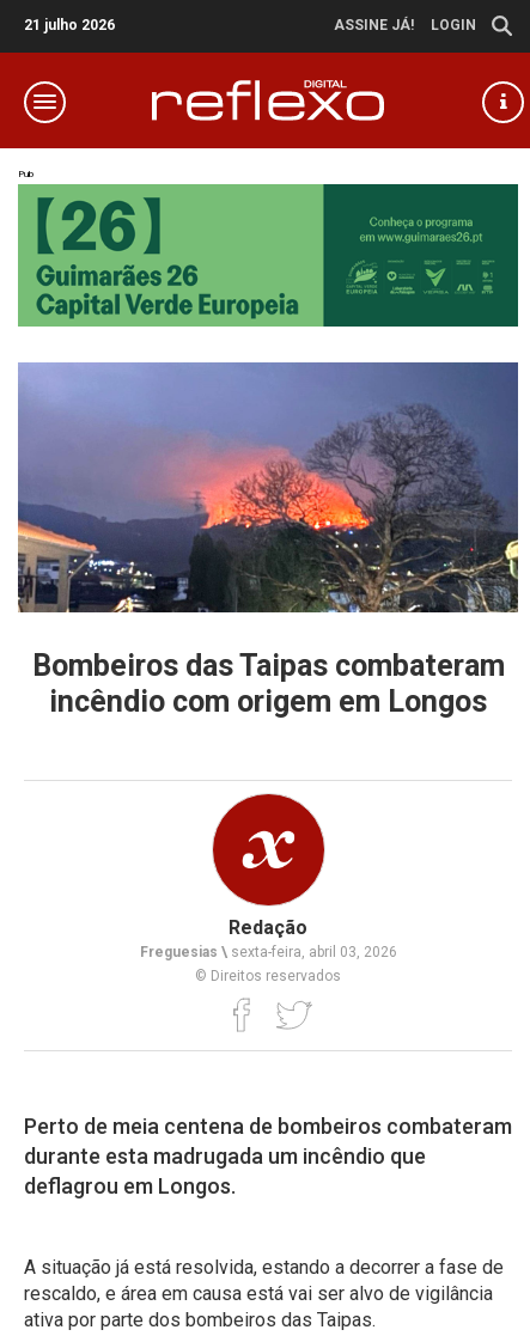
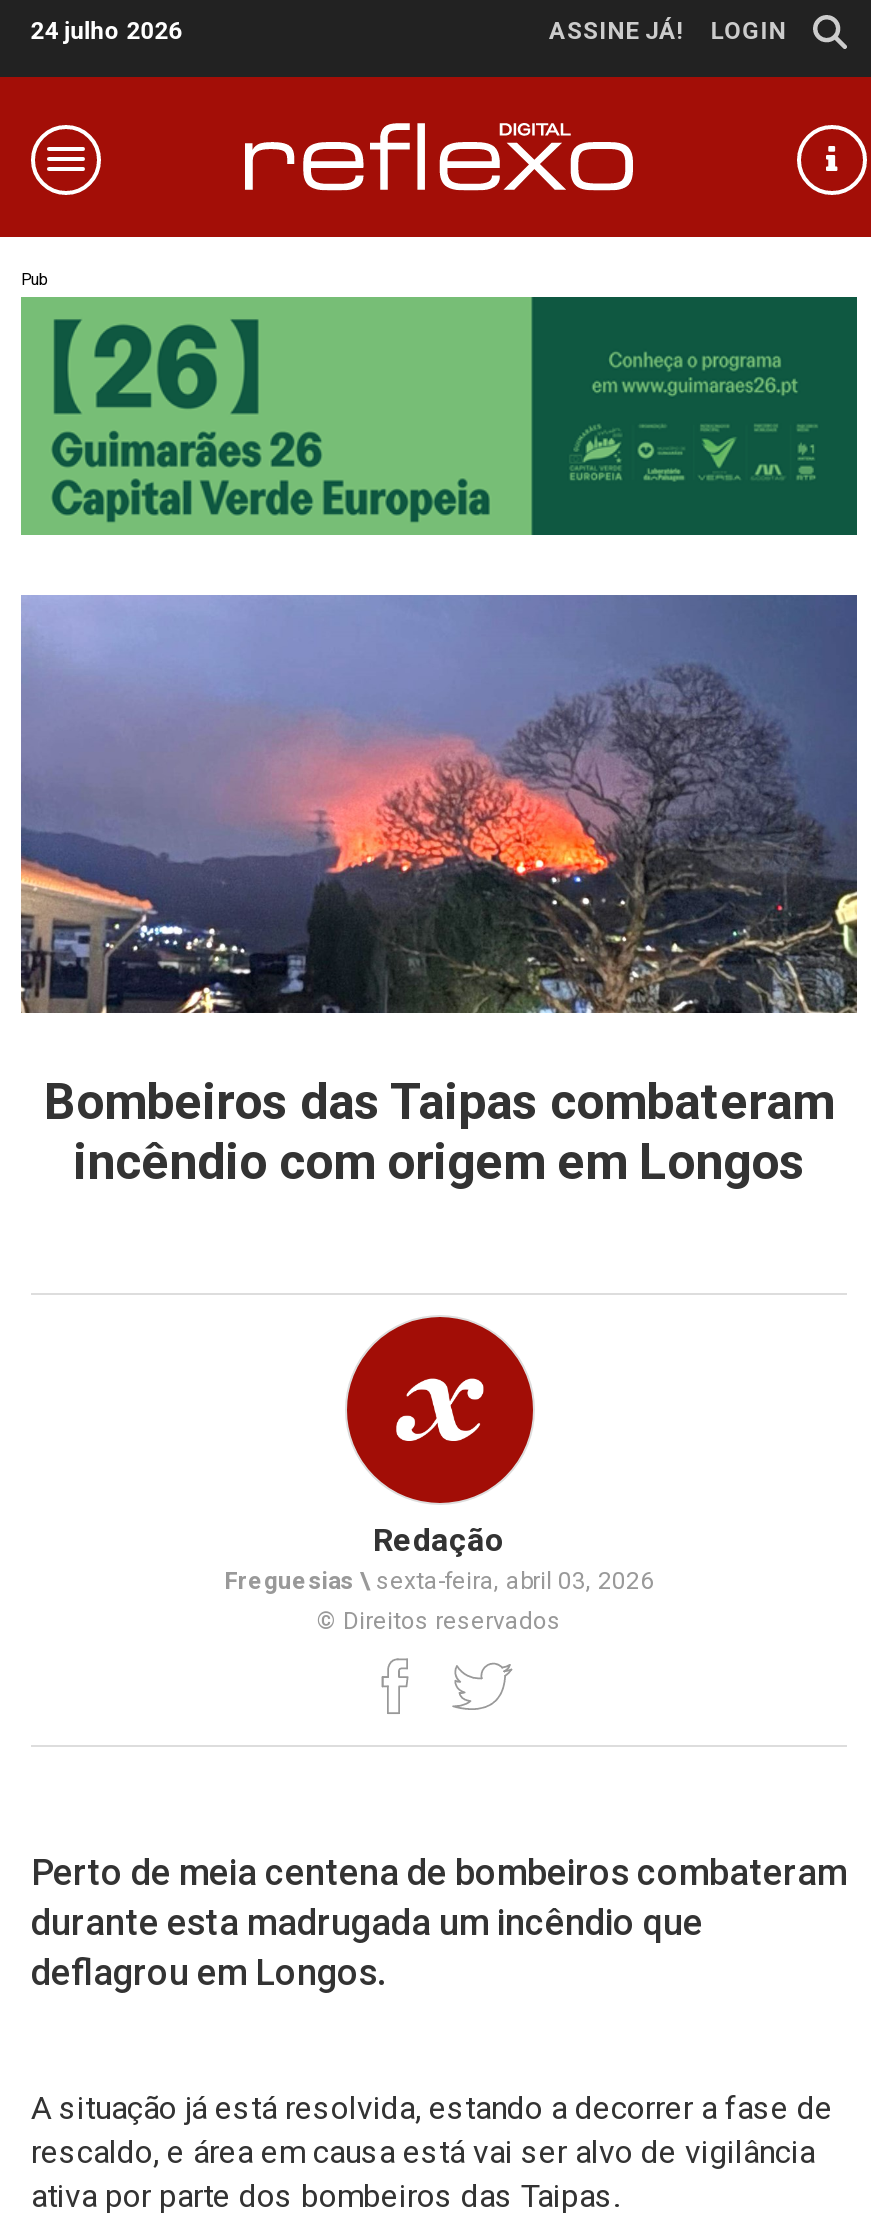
[24,17,115,33] 21 julho 2026 -> [31,17,183,45] 24 julho 2026

